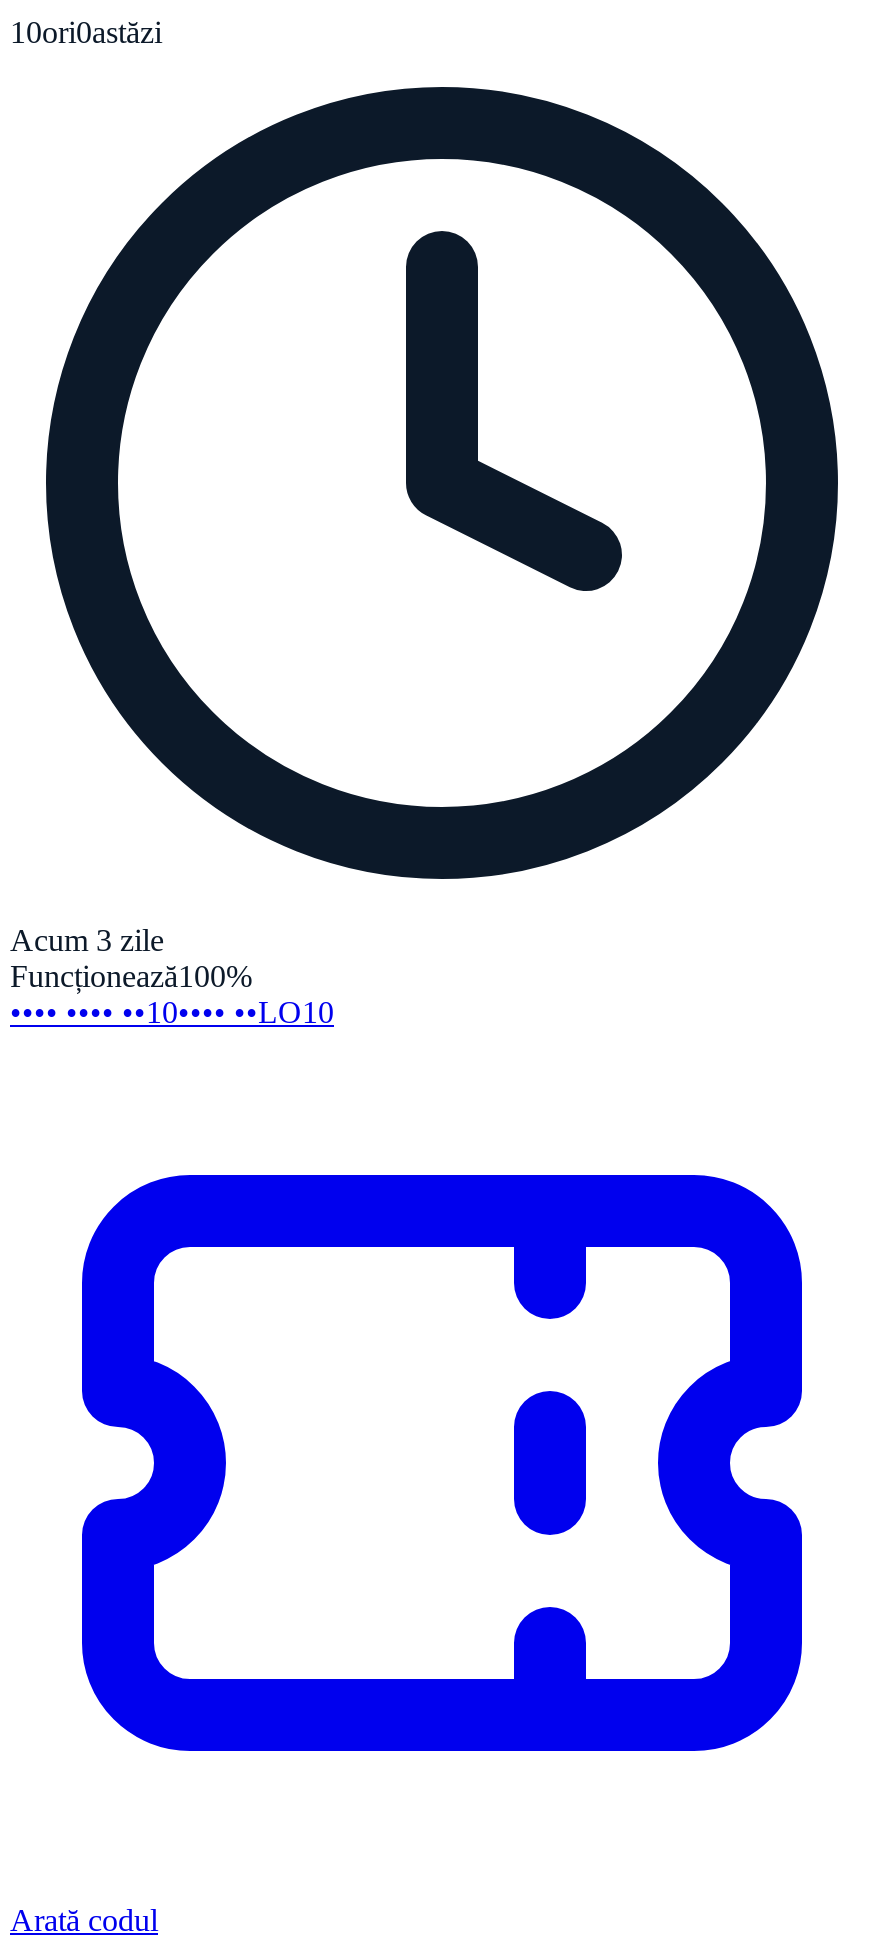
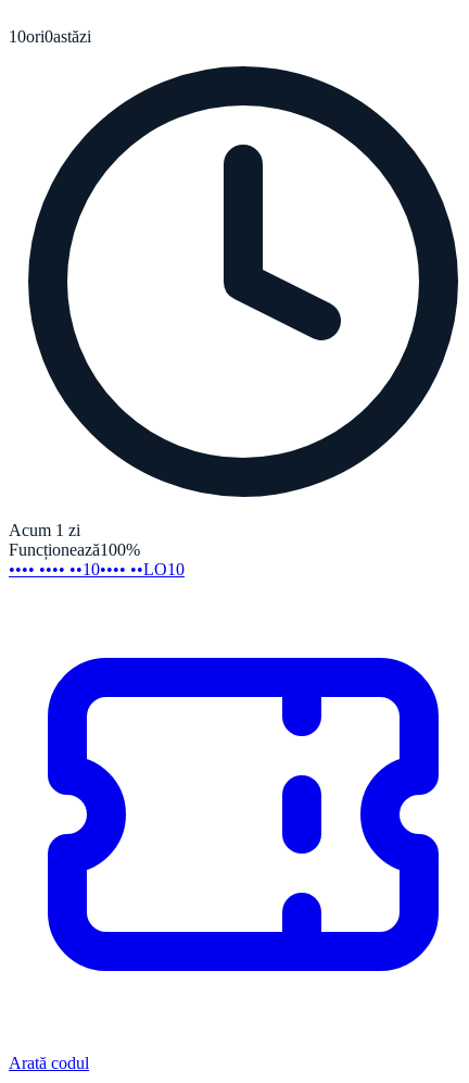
[10,924,164,958] Acum 3 zile -> [9,521,80,540] Acum 1 zi

